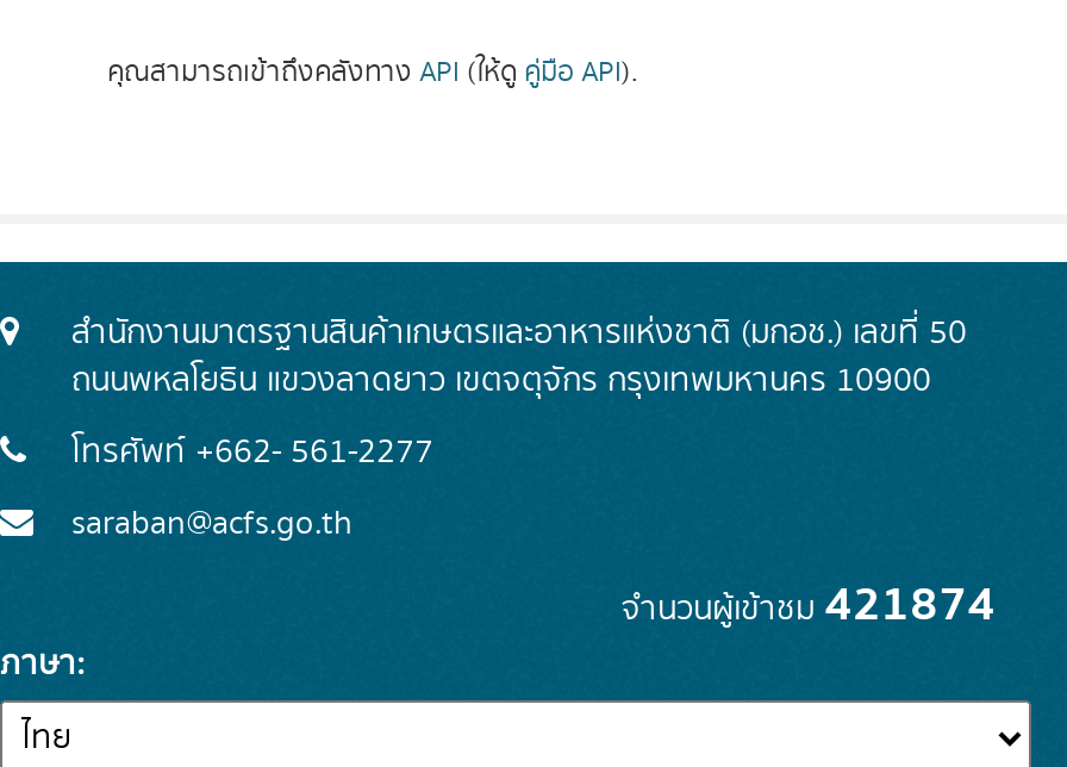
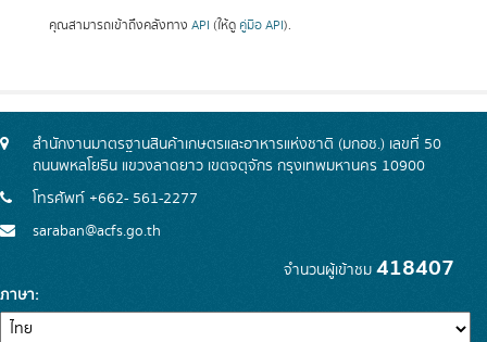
[622,567,996,643] จำนวนผู้เข้าชม421874 -> [284,251,454,286] จำนวนผู้เข้าชม418407

